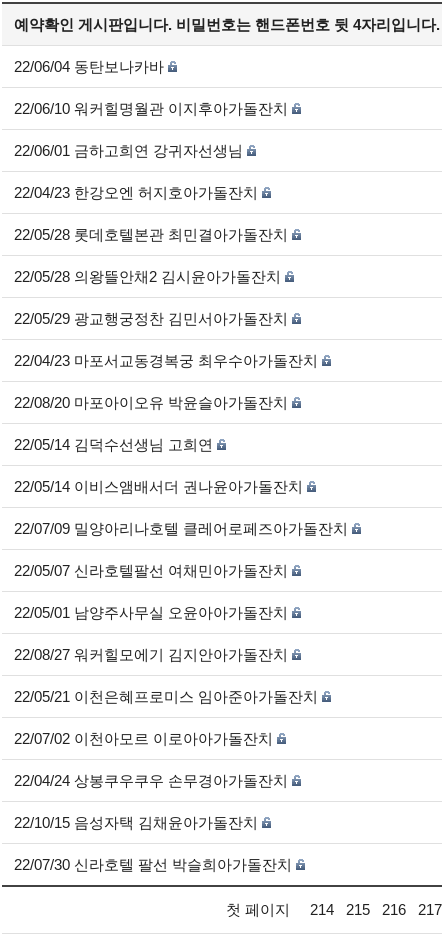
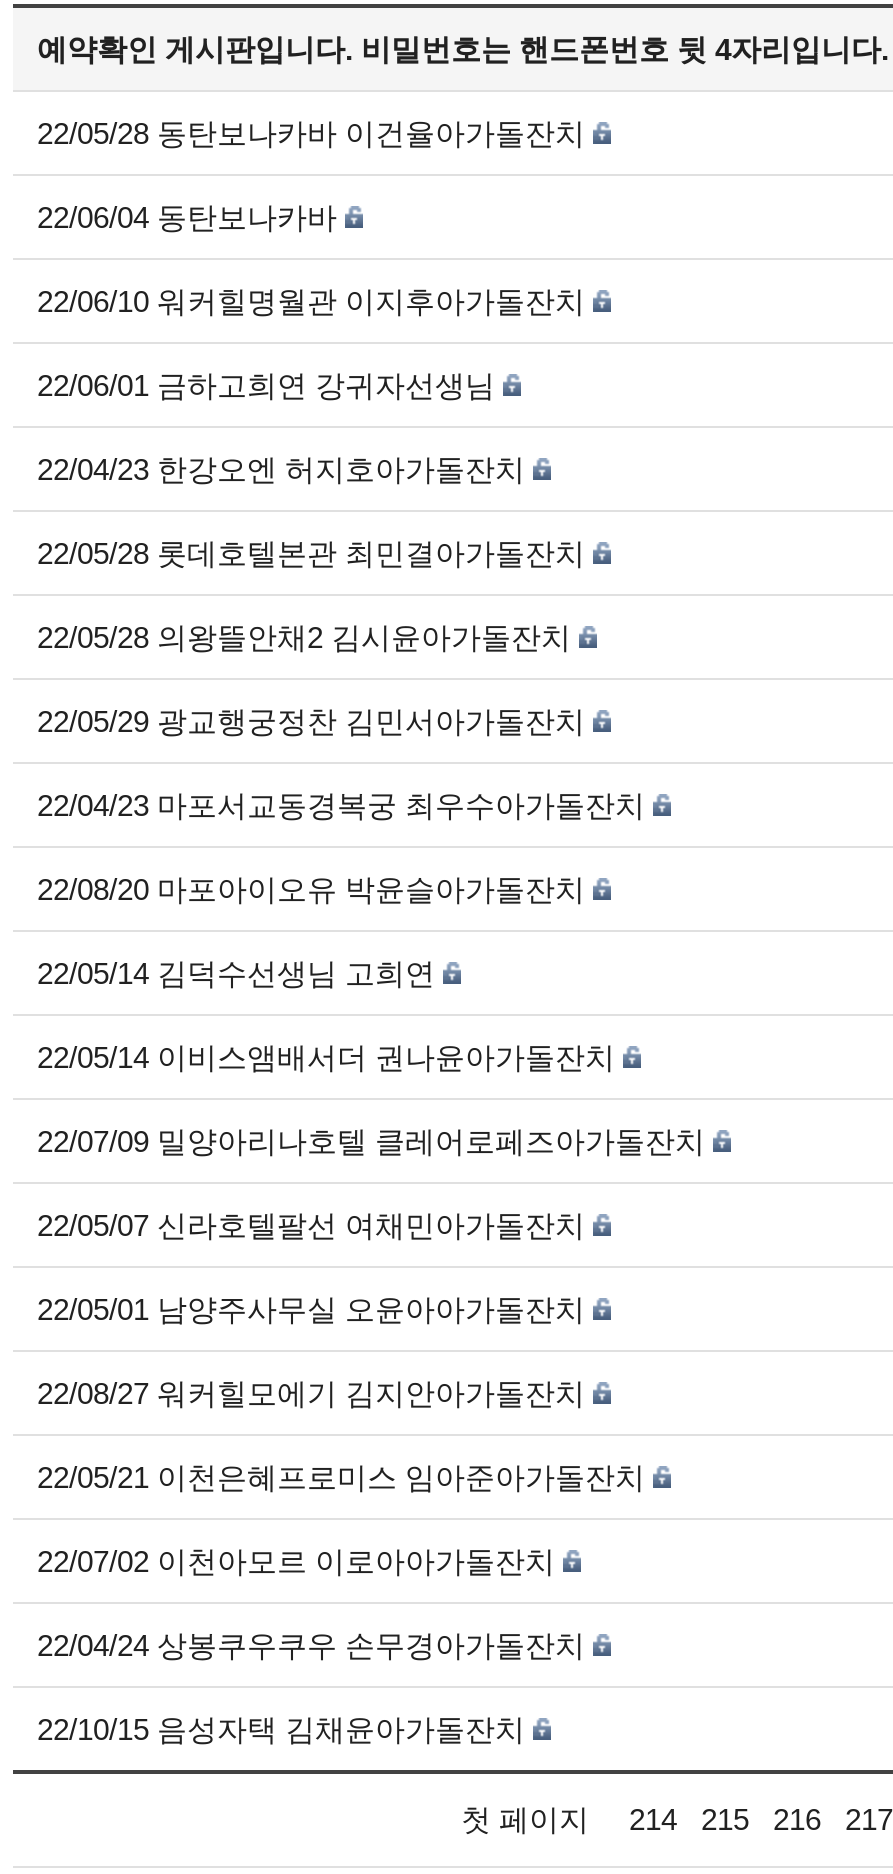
none -> [37,116,585,150] 22/05/28 동탄보나카바 이건율아가돌잔치
moved [14,58,348,831] -> [37,200,705,1746]: 22/06/04 동탄보나카바 | 22/06/10 워커힐명월관 이지후아가돌잔치 | 22/06/01 금하고희연 강귀자선생님 | ... | 22/04/24 상봉쿠우쿠우 손무경아가돌잔치 | 22/10/15 음성자택 김채윤아가돌잔치
[14,856,292,873] 22/07/30 신라호텔 팔선 박슬희아가돌잔치 -> none

